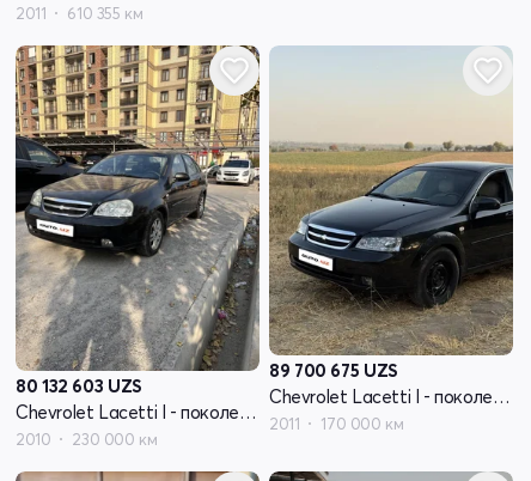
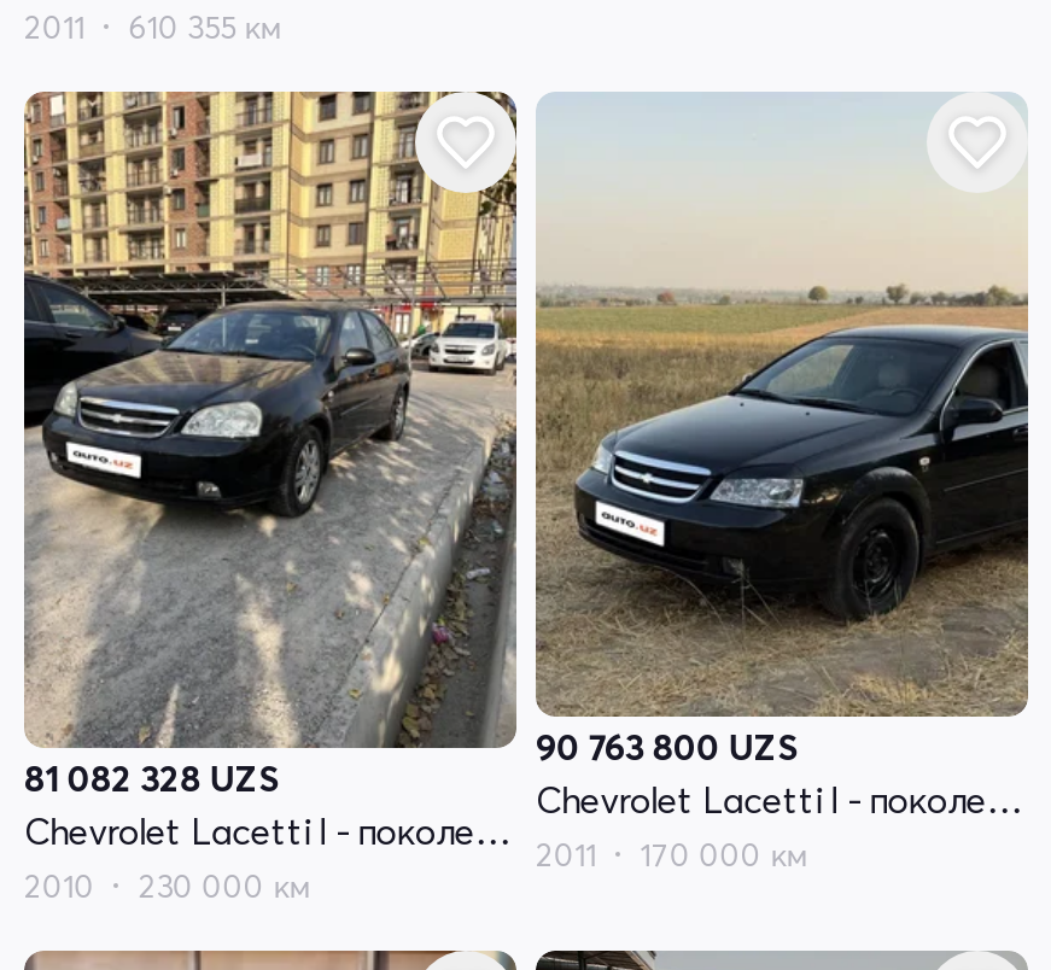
[269,359,398,382] 89 700 675 UZS -> [536,724,798,769] 90 763 800 UZS
[16,375,142,398] 80 132 603 UZS -> [24,756,279,802] 81 082 328 UZS

